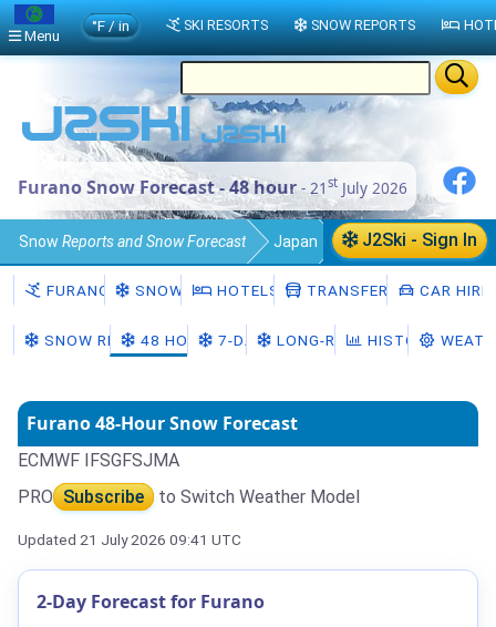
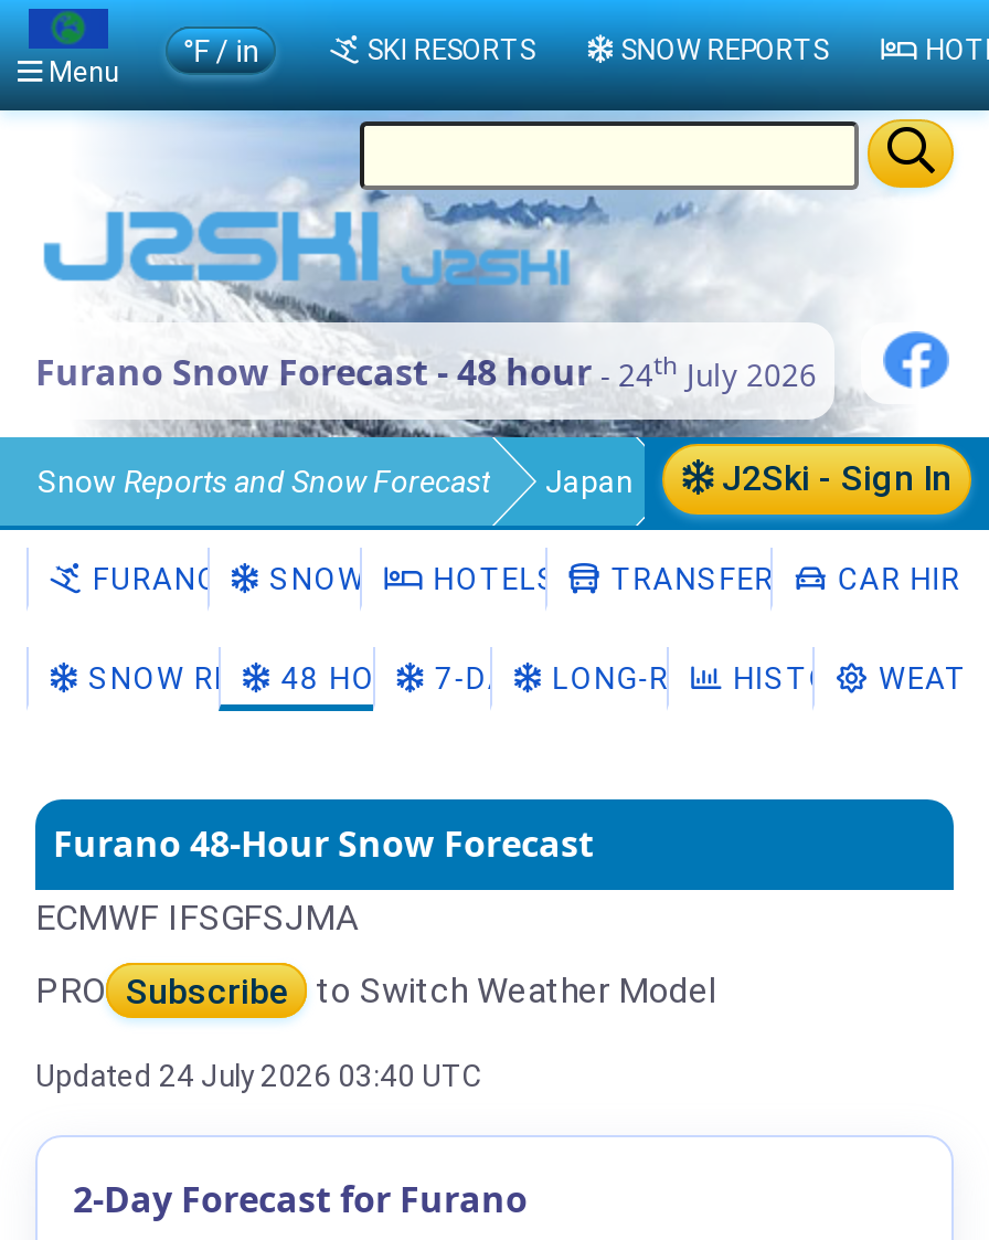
[18,174,407,199] Furano Snow Forecast - 48 hour - 21st July 2026 -> [35,348,817,397] Furano Snow Forecast - 48 hour - 24th July 2026
[18,531,241,548] Updated 21 July 2026 09:41 UTC -> [35,1058,481,1093] Updated 24 July 2026 03:40 UTC

